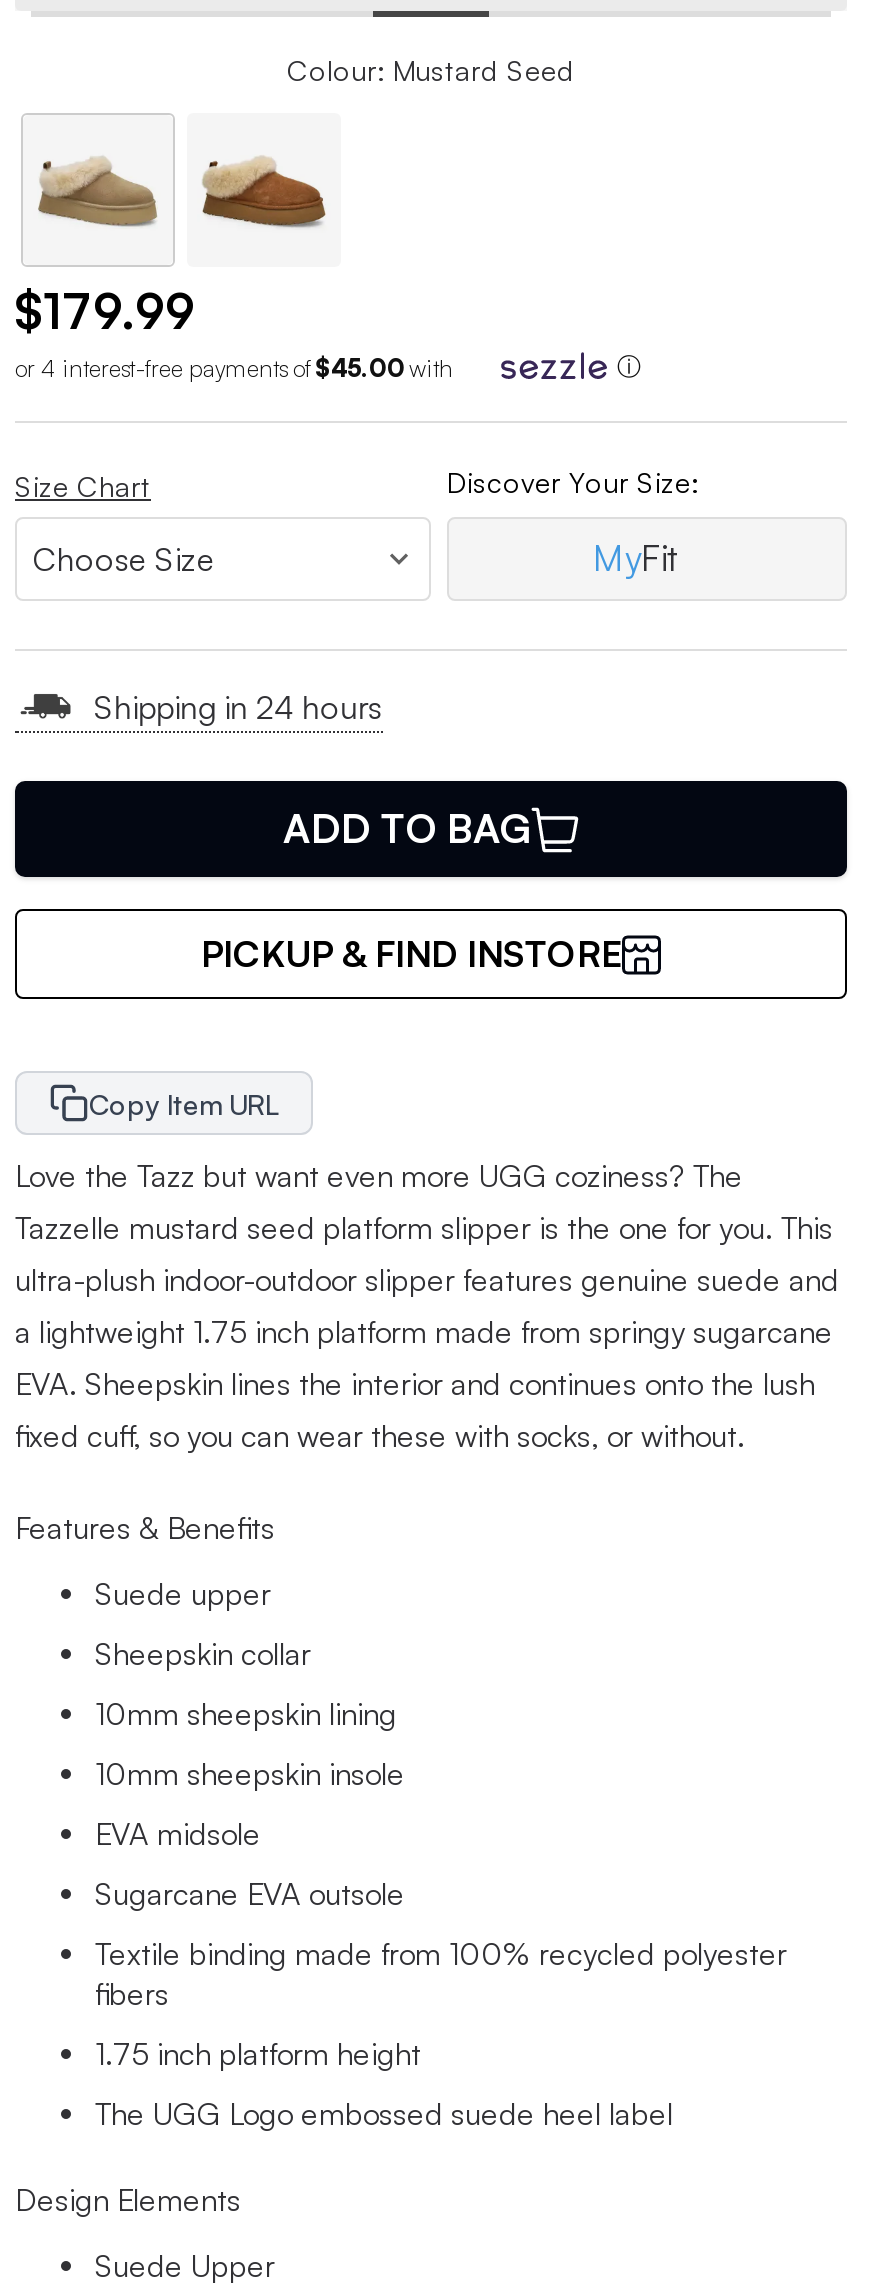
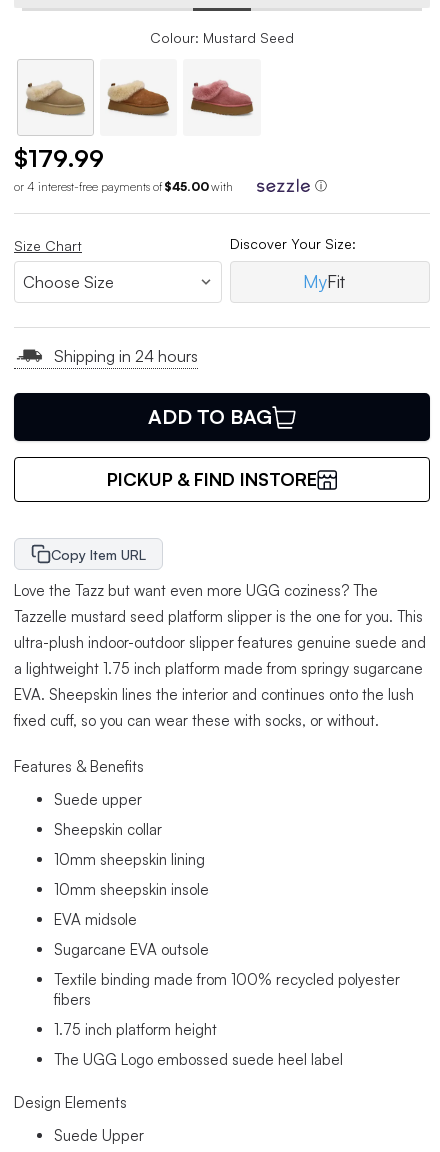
none -> [190,79,254,117] [image]

